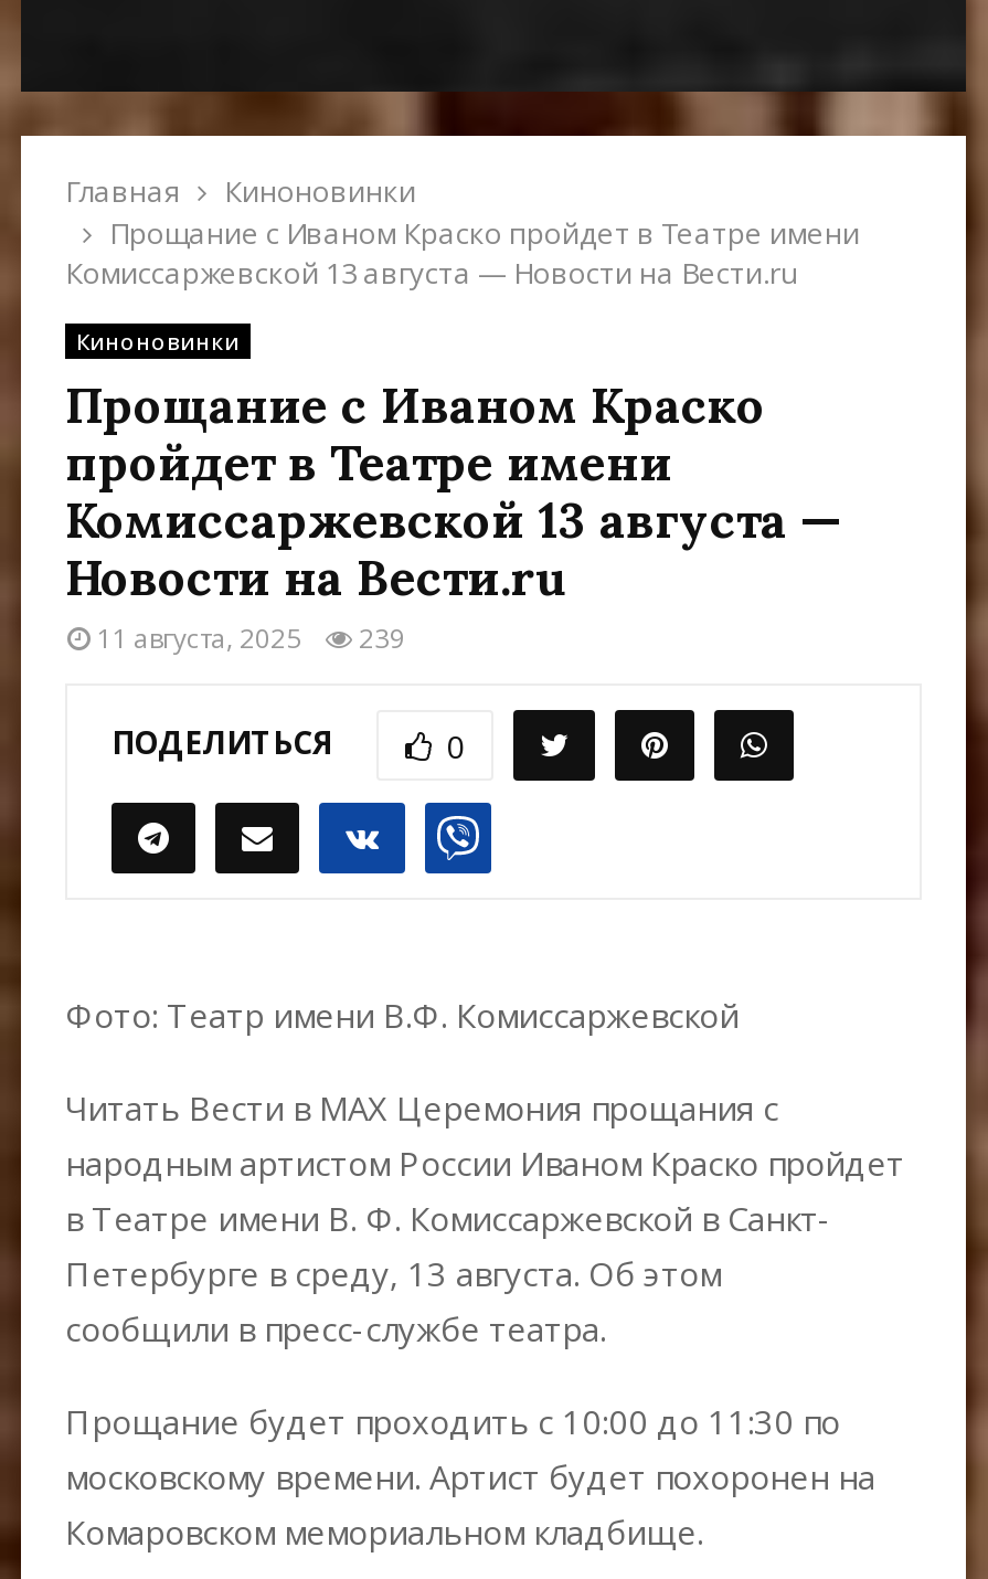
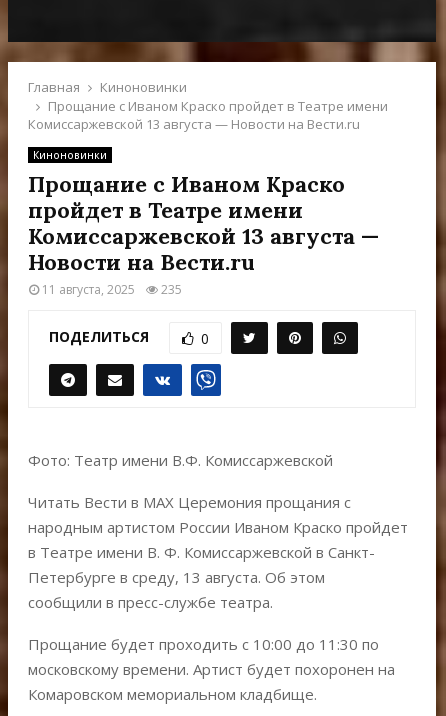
[359,619,405,657] 239 -> [161,281,182,298] 235

